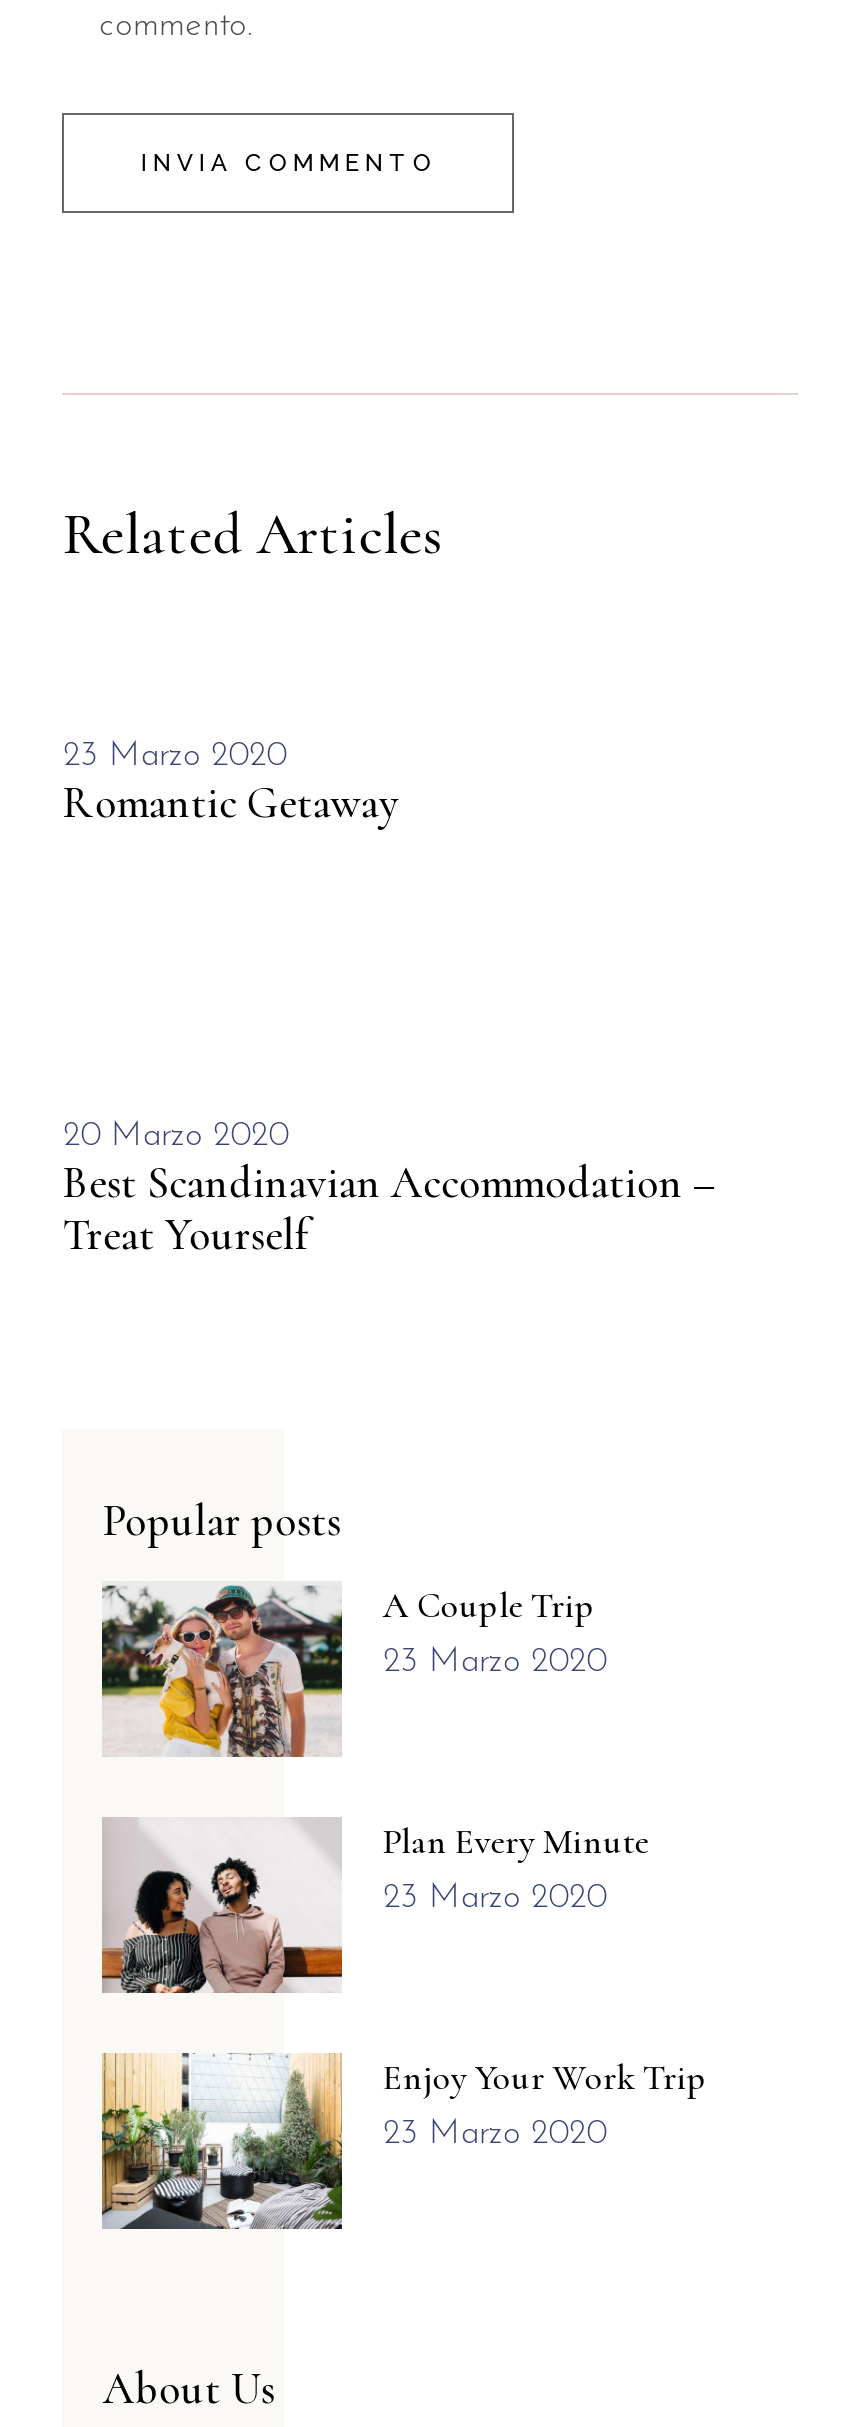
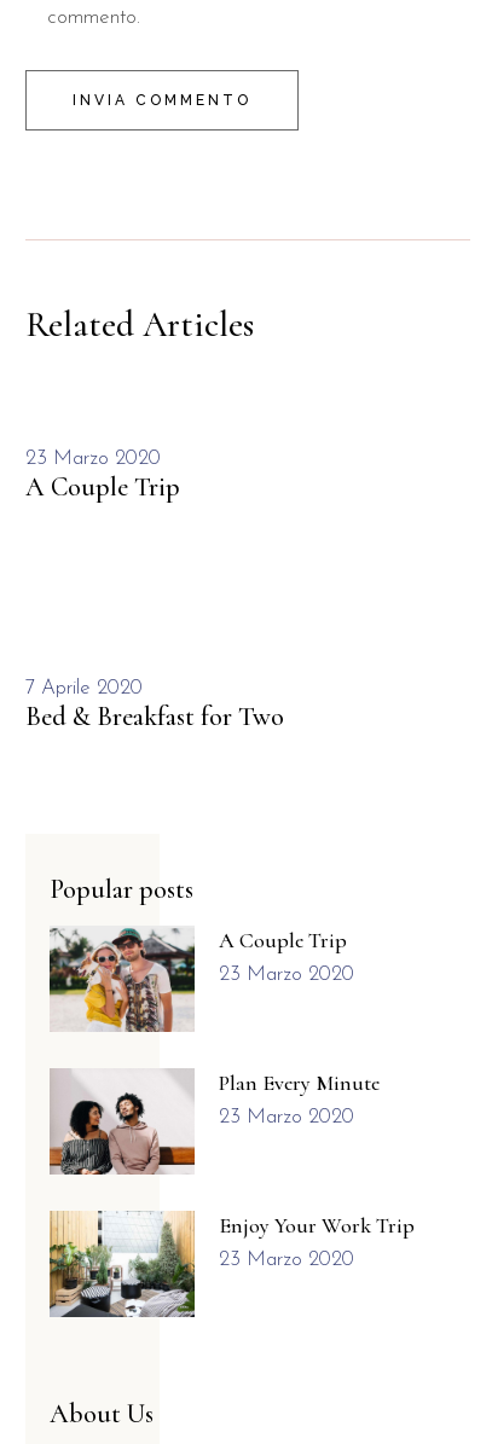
[63,776,399,828] Romantic Getaway -> [26,471,180,502] A Couple Trip
[63,1118,715,1260] 20 Marzo 2020 | Best Scandinavian Accommodation – | Treat Yourself -> [26,677,284,732] 7 Aprile 2020 | Bed & Breakfast for Two

